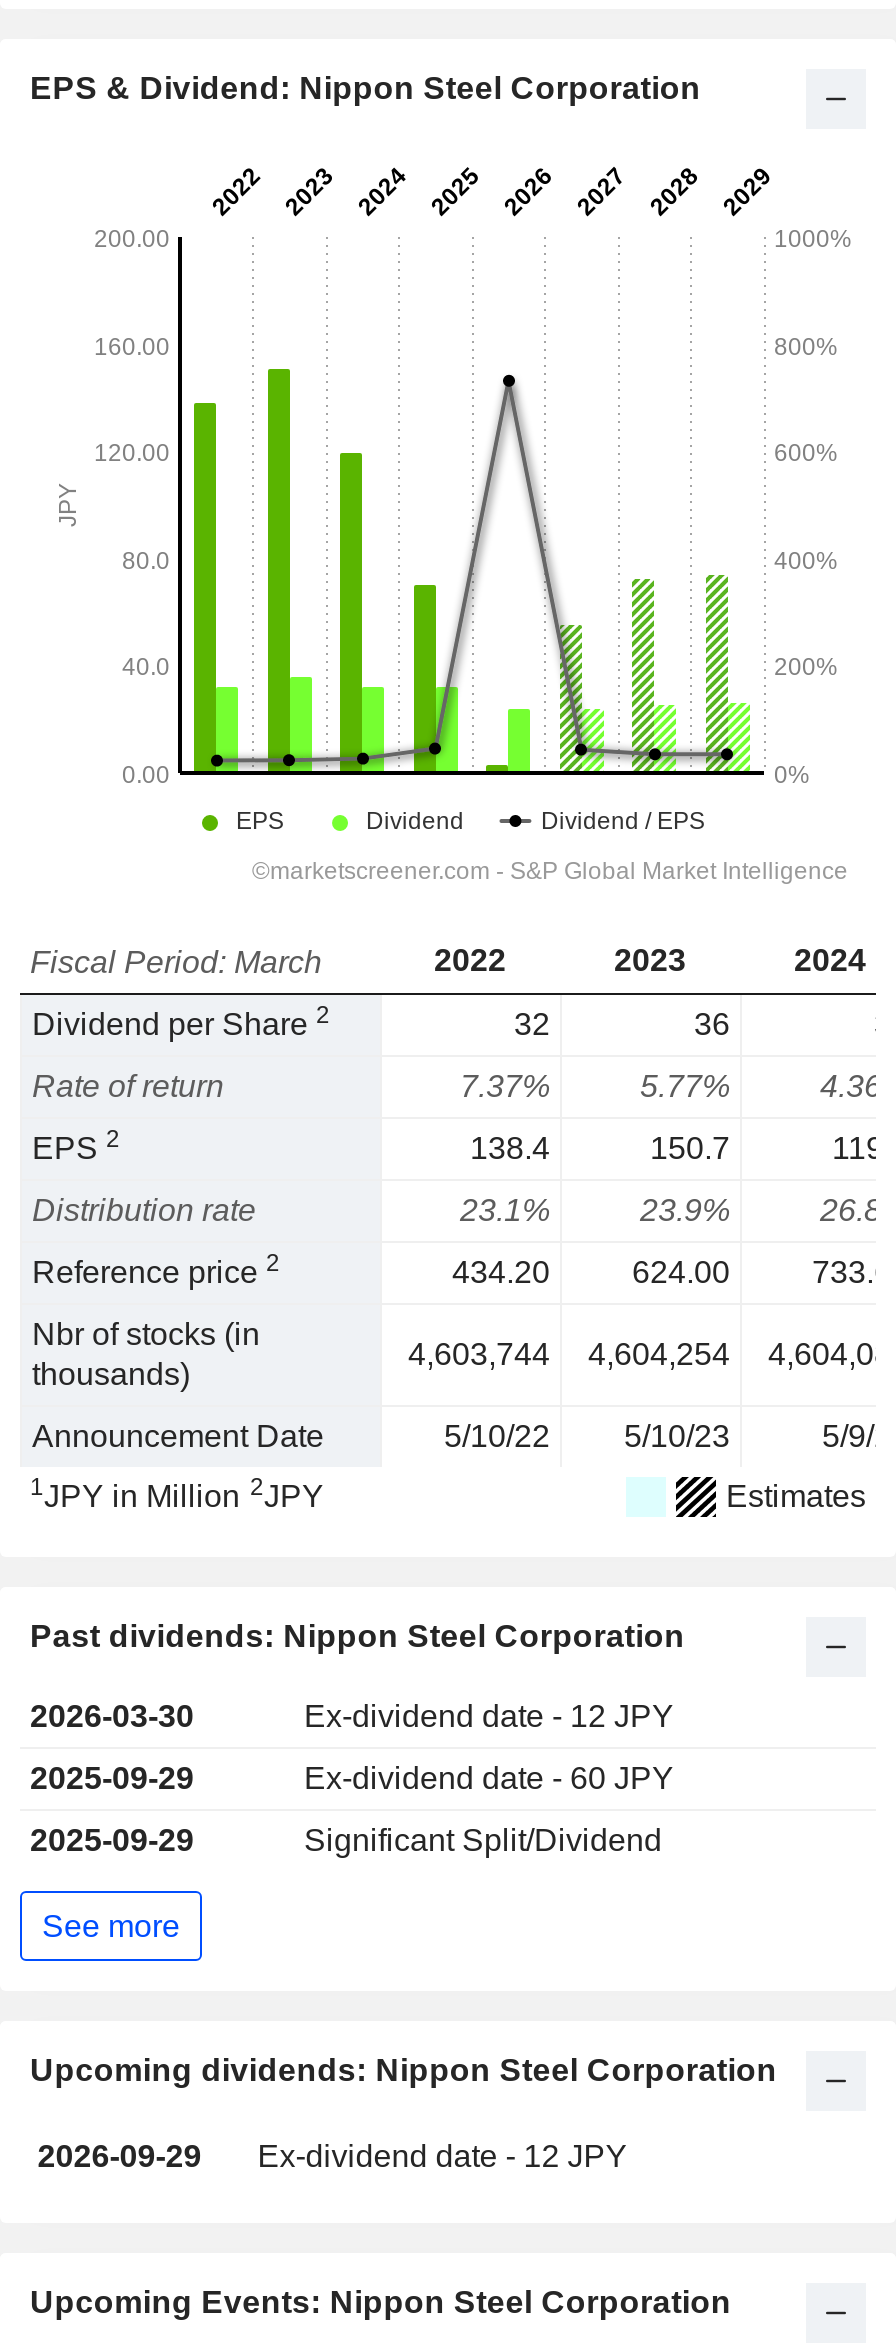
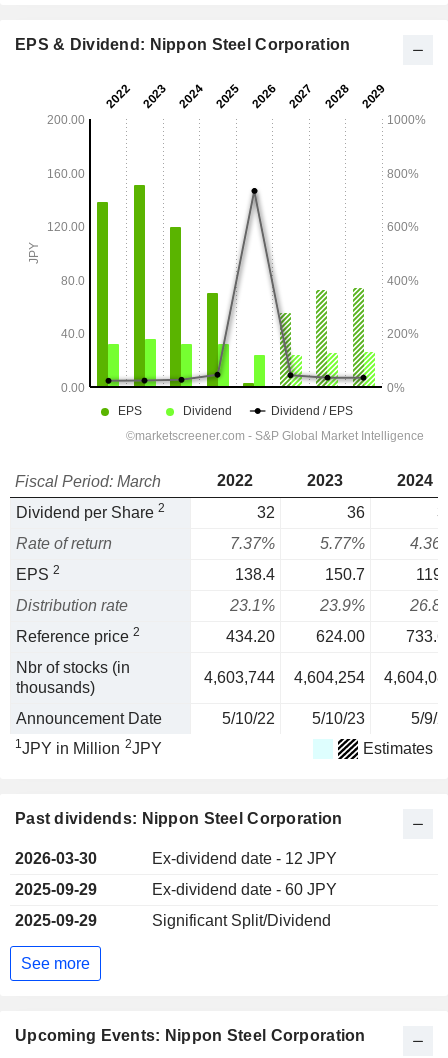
[30,2053,777,2173] Upcoming dividends: Nippon Steel Corporation | 2026-09-29 | Ex-dividend date - 12 JPY -> none

